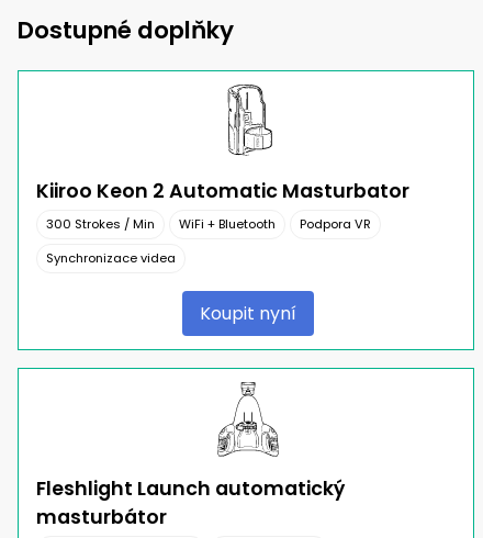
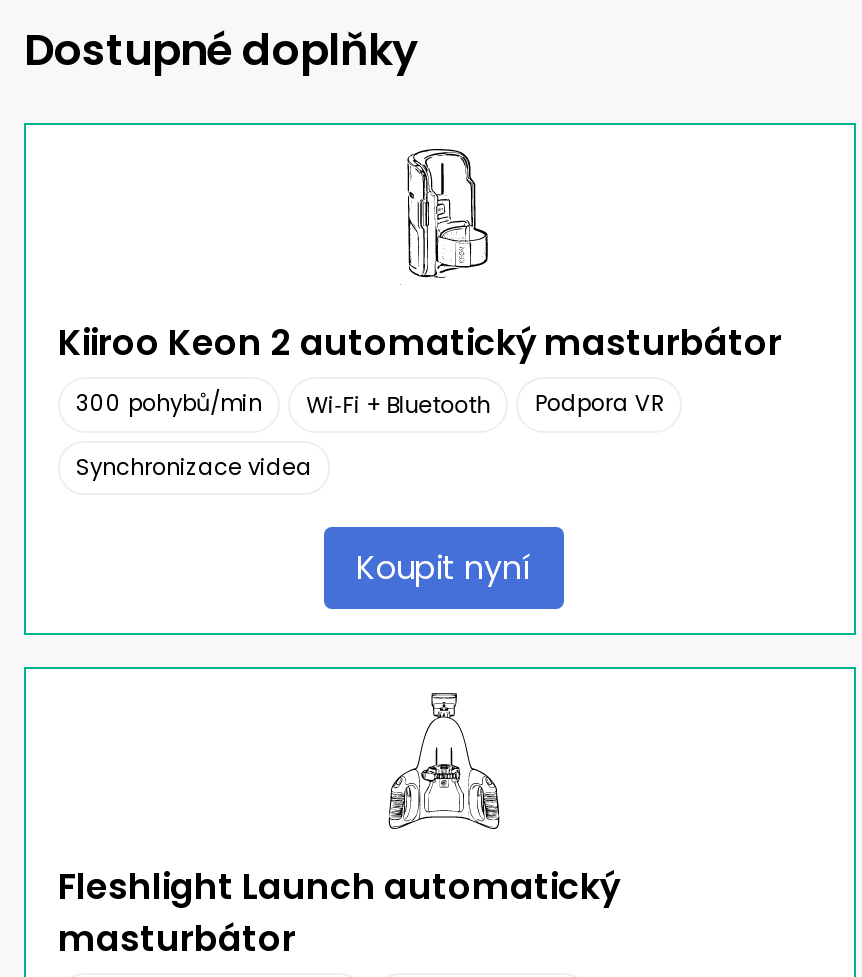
[36,178,409,233] Kiiroo Keon 2 Automatic Masturbator | 300 Strokes / Min | WiFi + Bluetooth -> [58,319,782,421] Kiiroo Keon 2 automatický masturbátor | 300 pohybů/min | Wi‑Fi + Bluetooth

